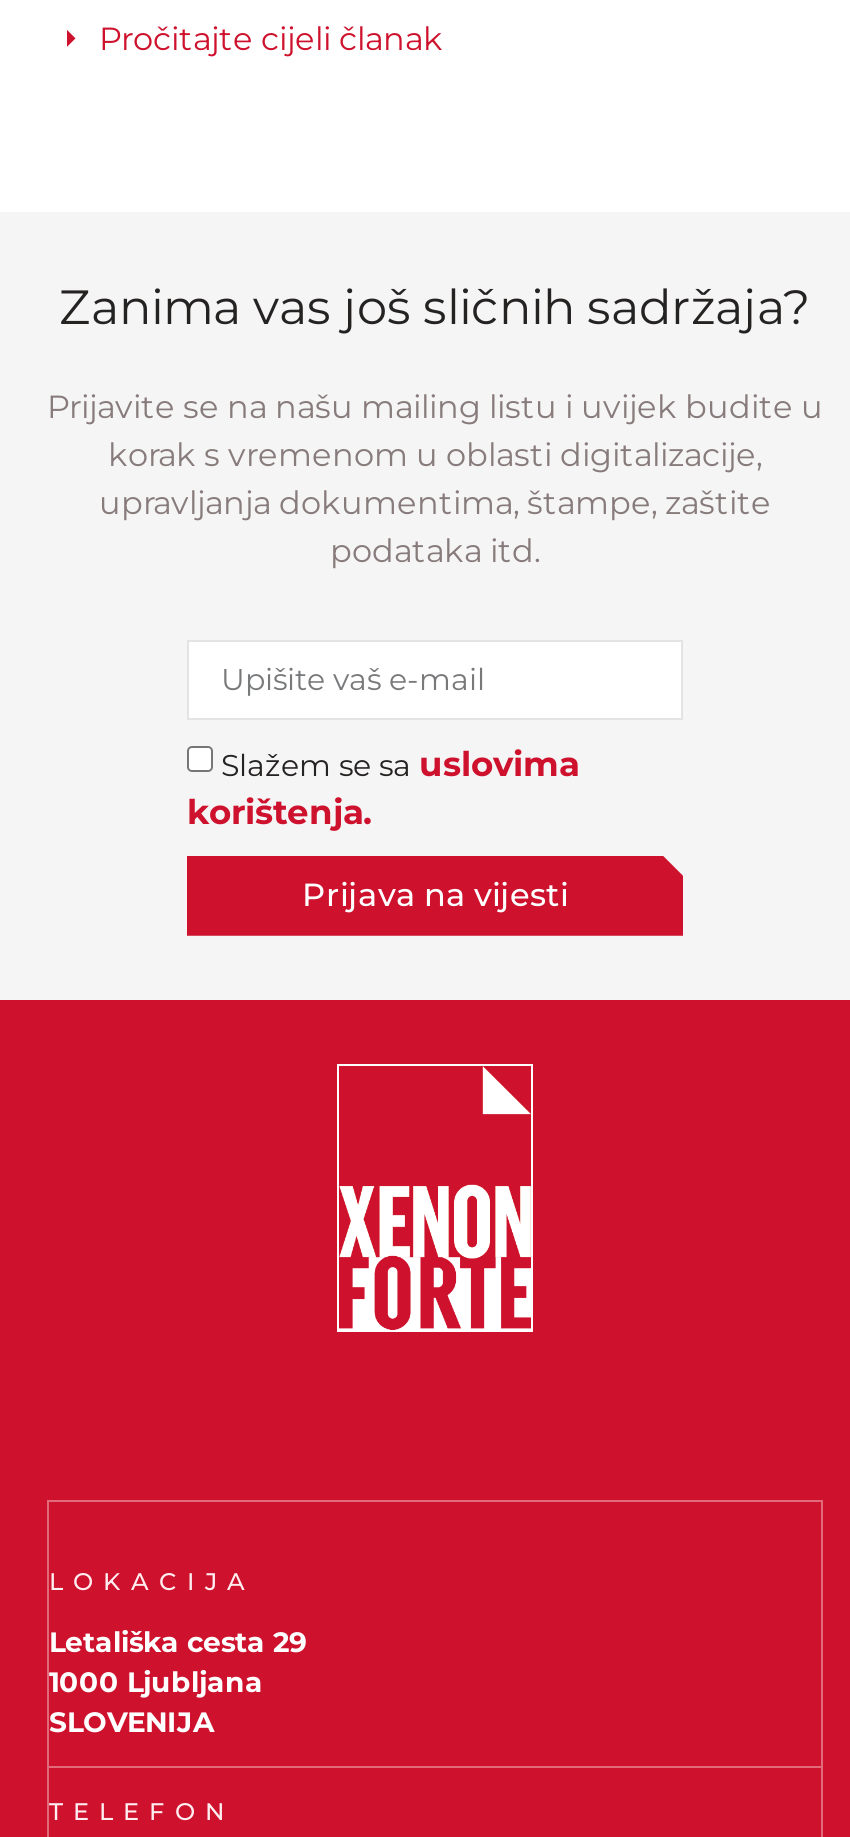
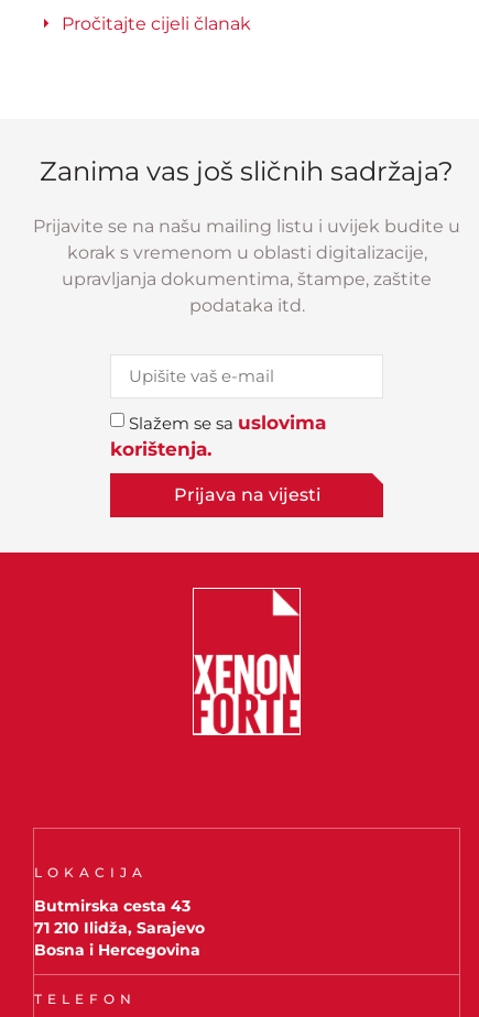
[49,1624,307,1740] Letališka cesta 29 | 1000 Ljubljana | SLOVENIJA -> [34,896,205,960] Butmirska cesta 43 | 71 210 Ilidža, Sarajevo | Bosna i Hercegovina

